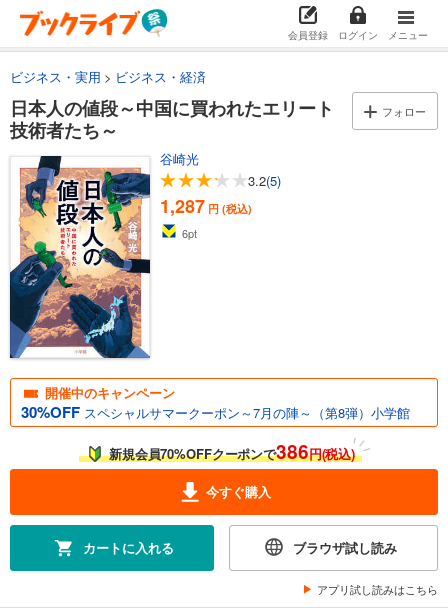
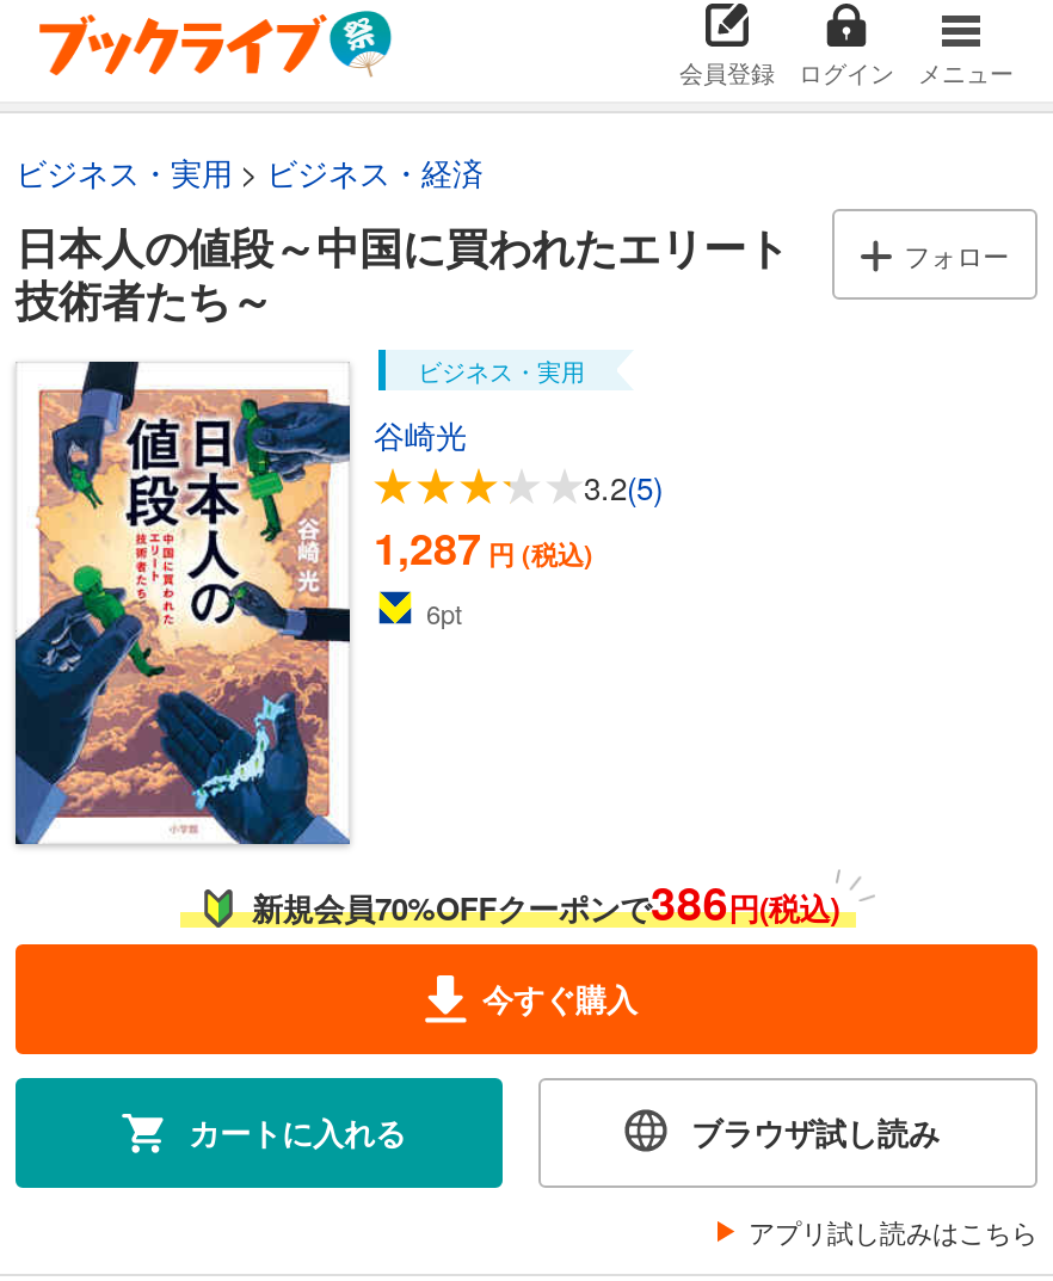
moved [160,149,281,241] -> [374,412,663,632]: 谷崎光 | 3.2(5) | 1,287円 (税込) | 6pt
none -> [418,355,585,388] ビジネス・実用
[9,190,151,365] [image] -> [13,443,352,765] [image]
[21,383,410,423] 開催中のキャンペーン | 30%OFF スペシャルサマークーポン～7月の陣～（第8弾）小学館 -> none

